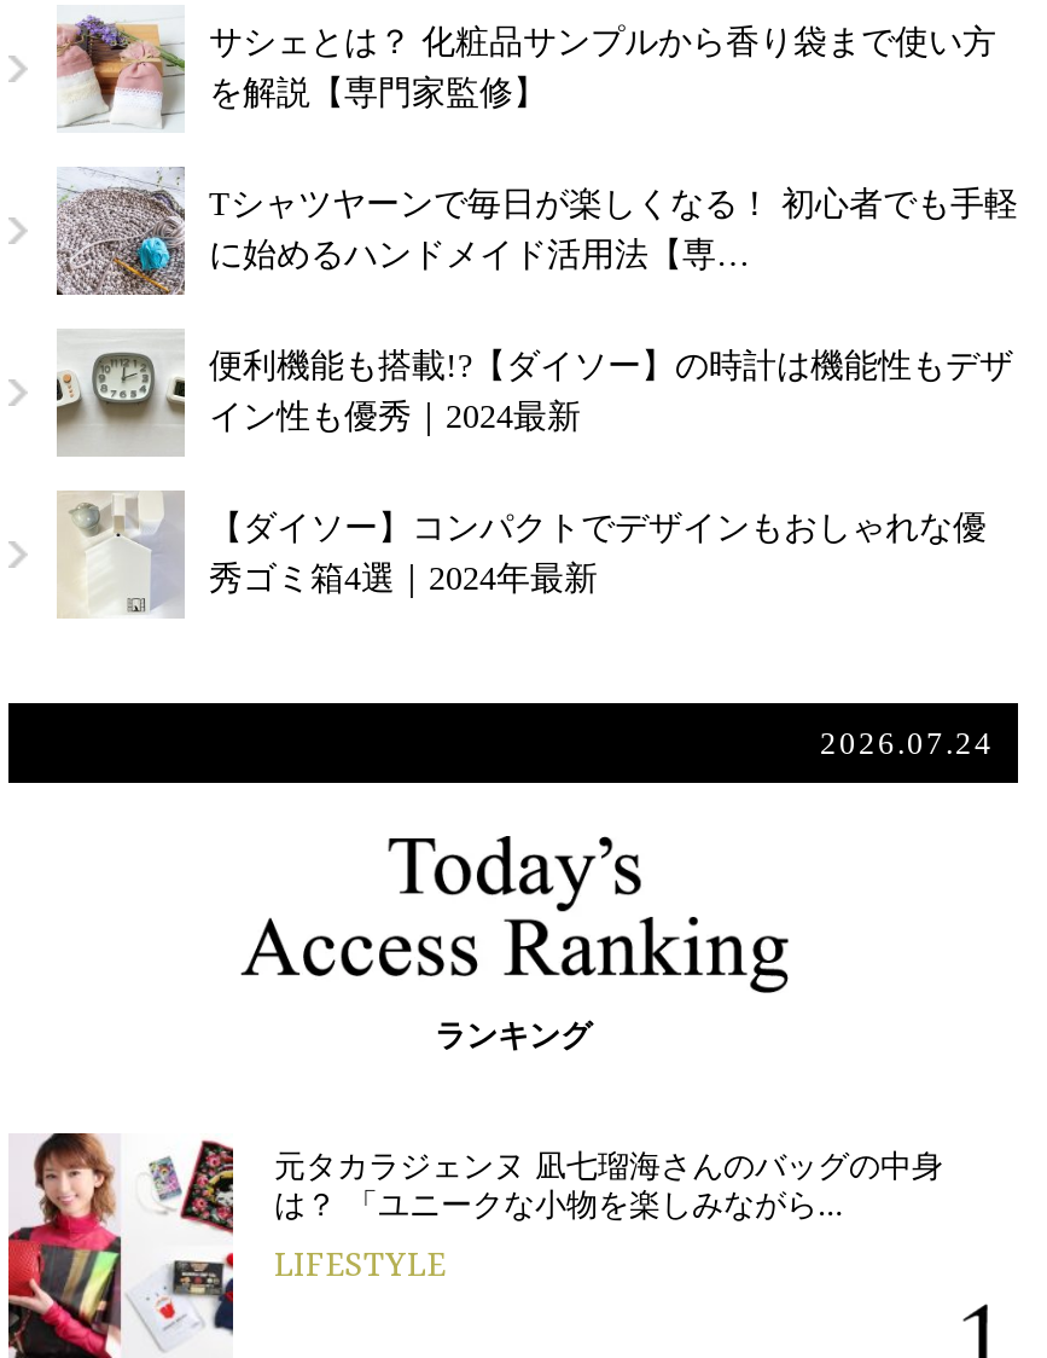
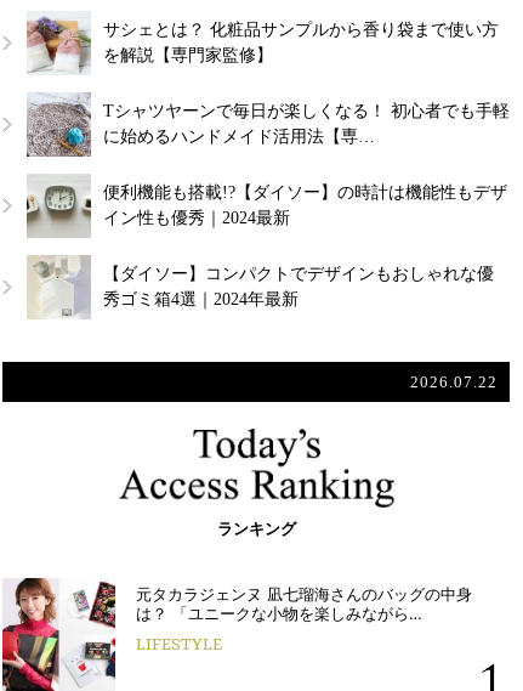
[820,724,994,760] 2026.07.24 -> [410,372,498,391] 2026.07.22

